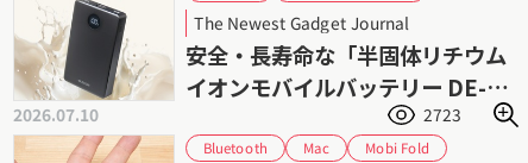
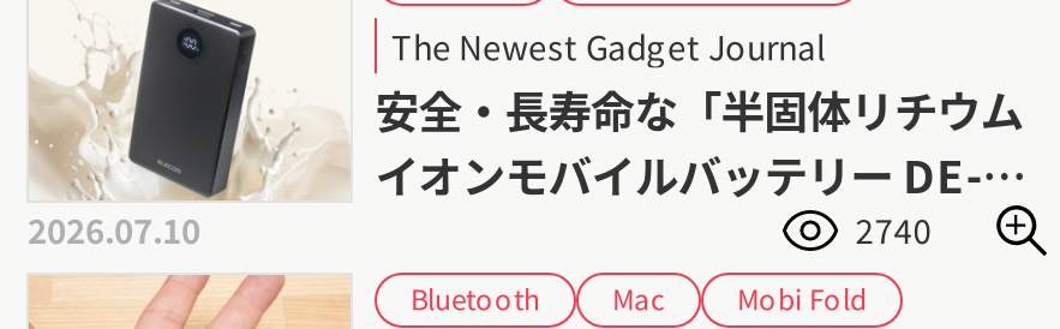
[424,102,462,126] 2723 -> [855,206,932,254] 2740

